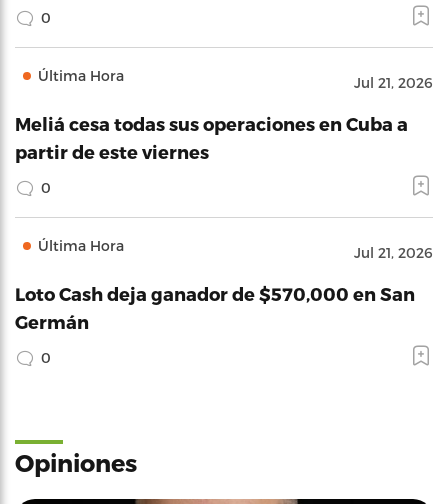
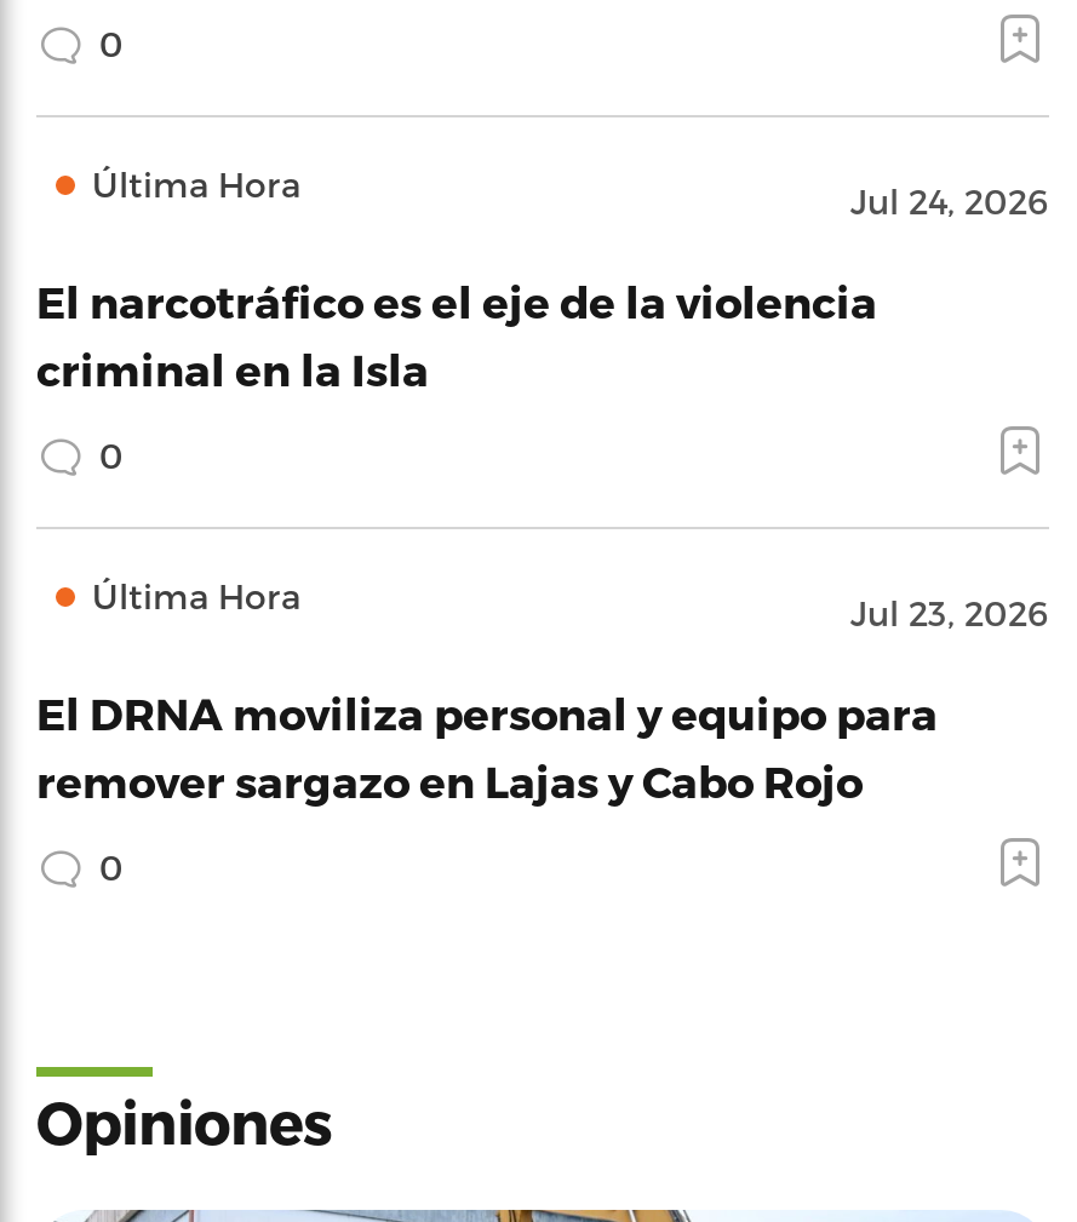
[354,74,433,91] Jul 21, 2026 -> [850,180,1049,222] Jul 24, 2026
[15,113,408,162] Meliá cesa todas sus operaciones en Cuba a | partir de este viernes -> [36,275,877,394] El narcotráfico es el eje de la violencia | criminal en la Isla
[354,244,433,261] Jul 21, 2026 -> [850,592,1049,633] Jul 23, 2026
[15,283,415,332] Loto Cash deja ganador de $570,000 en San | Germán -> [36,687,938,805] El DRNA moviliza personal y equipo para | remover sargazo en Lajas y Cabo Rojo

